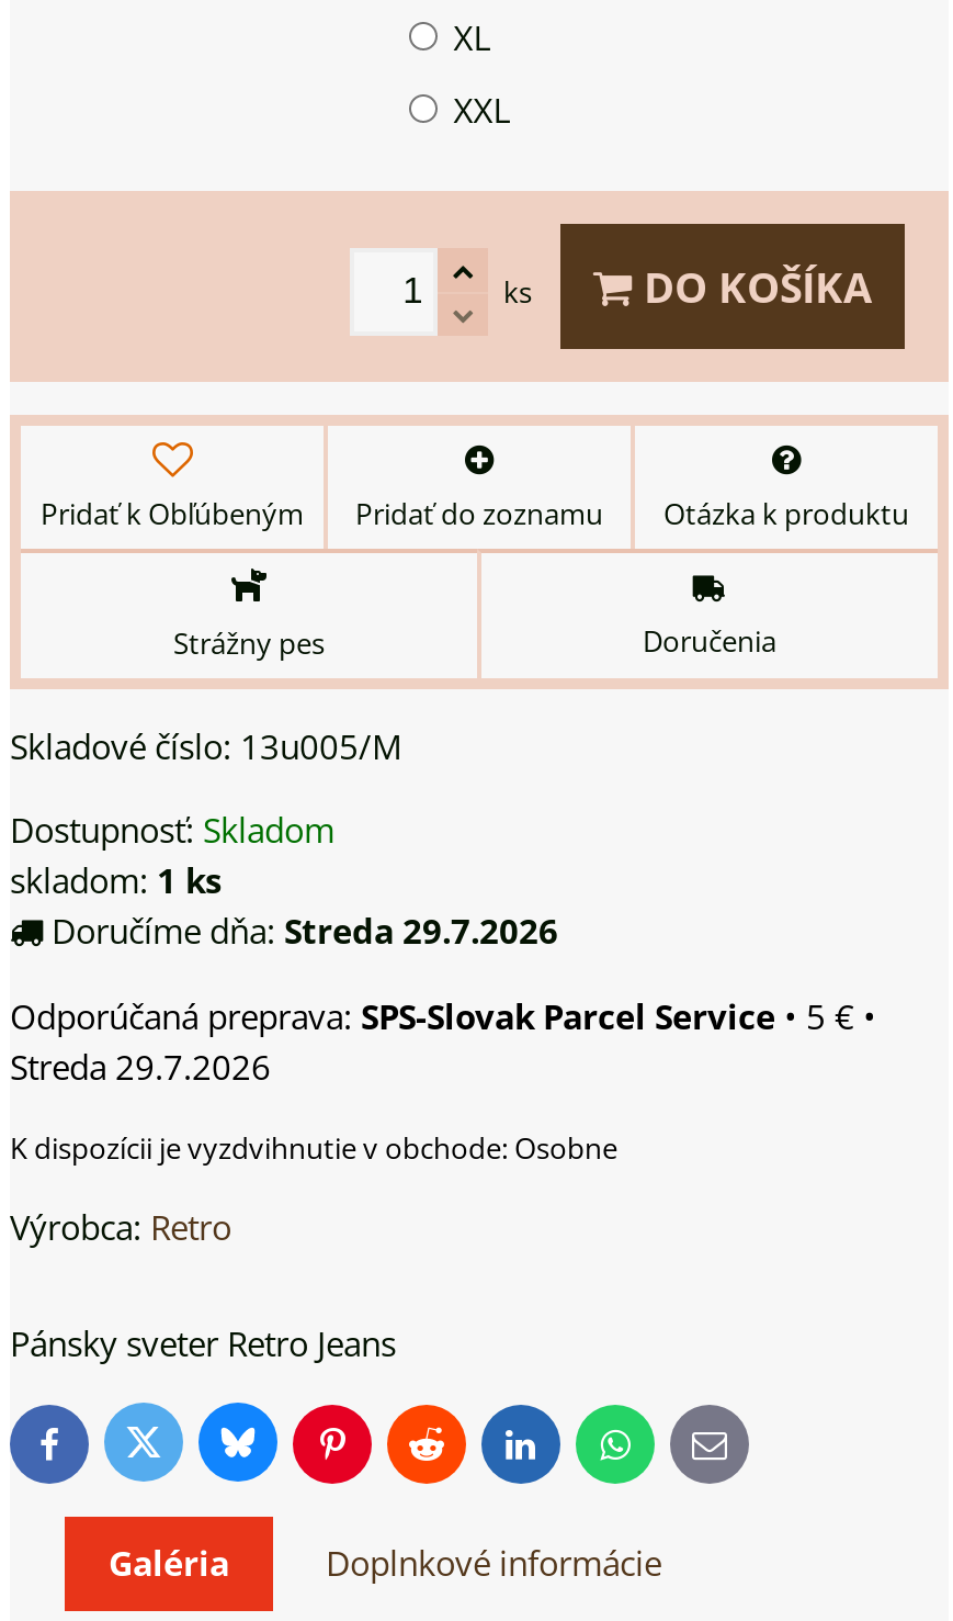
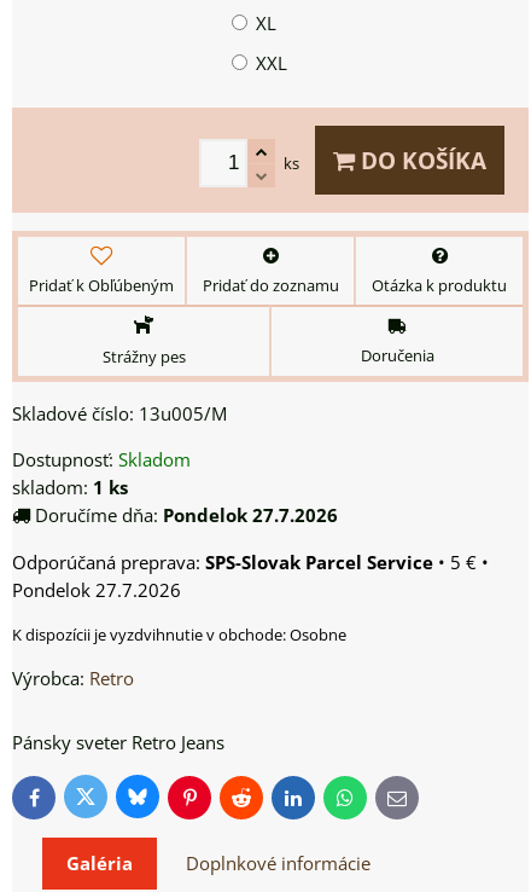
[43,909,558,955] Doručíme dňa: Streda 29.7.2026 -> [30,503,338,528] Doručíme dňa: Pondelok 27.7.2026
[10,1045,271,1091] Streda 29.7.2026 -> [12,578,181,603] Pondelok 27.7.2026

